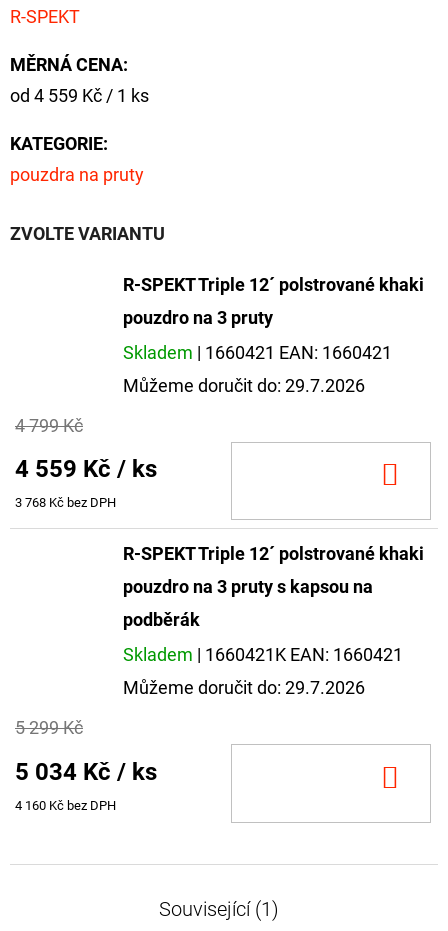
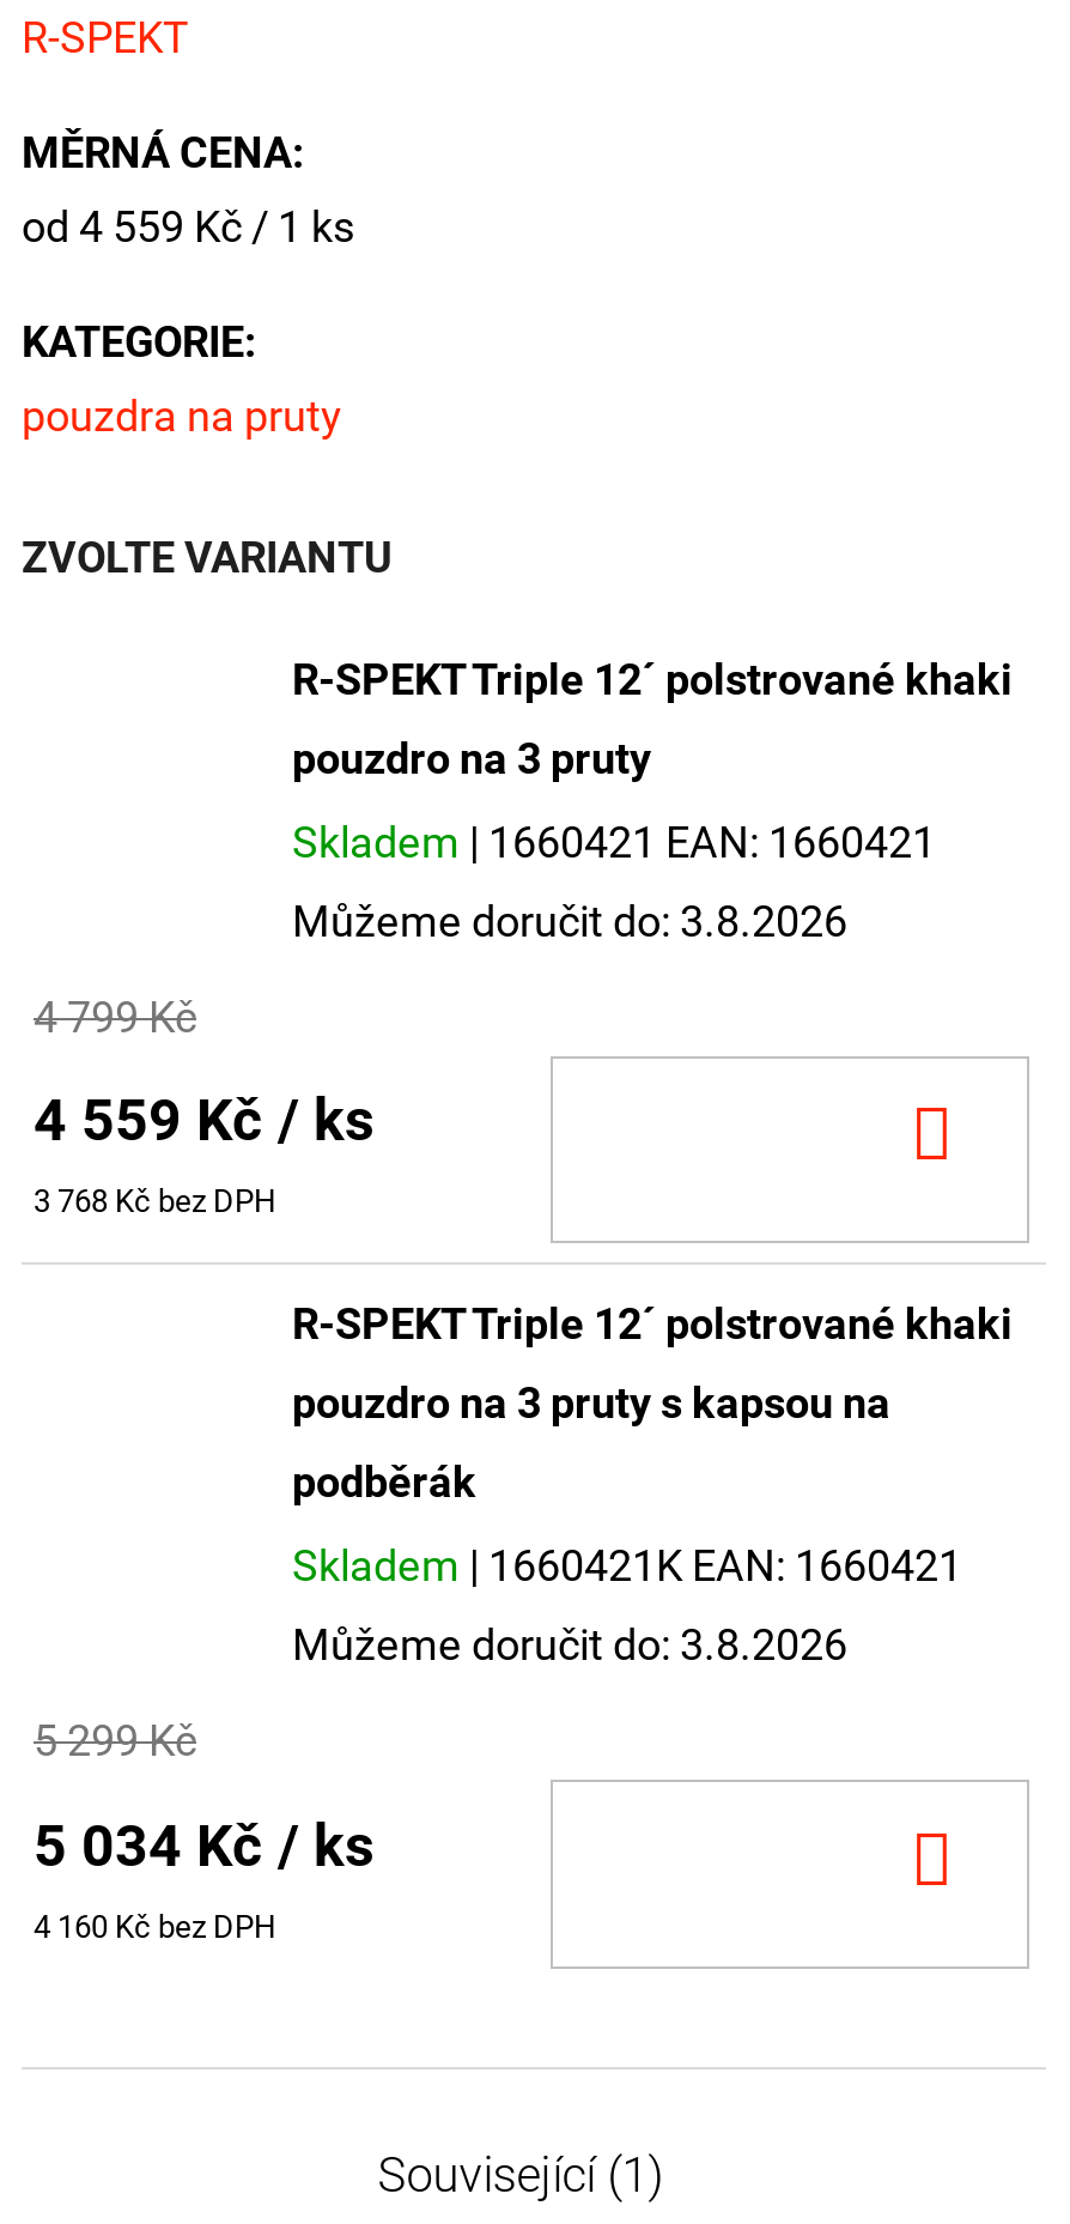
[123,374,365,395] Můžeme doručit do: 29.7.2026 -> [292,895,847,945] Můžeme doručit do: 3.8.2026
[123,677,365,698] Můžeme doručit do: 29.7.2026 -> [292,1620,847,1670] Můžeme doručit do: 3.8.2026

